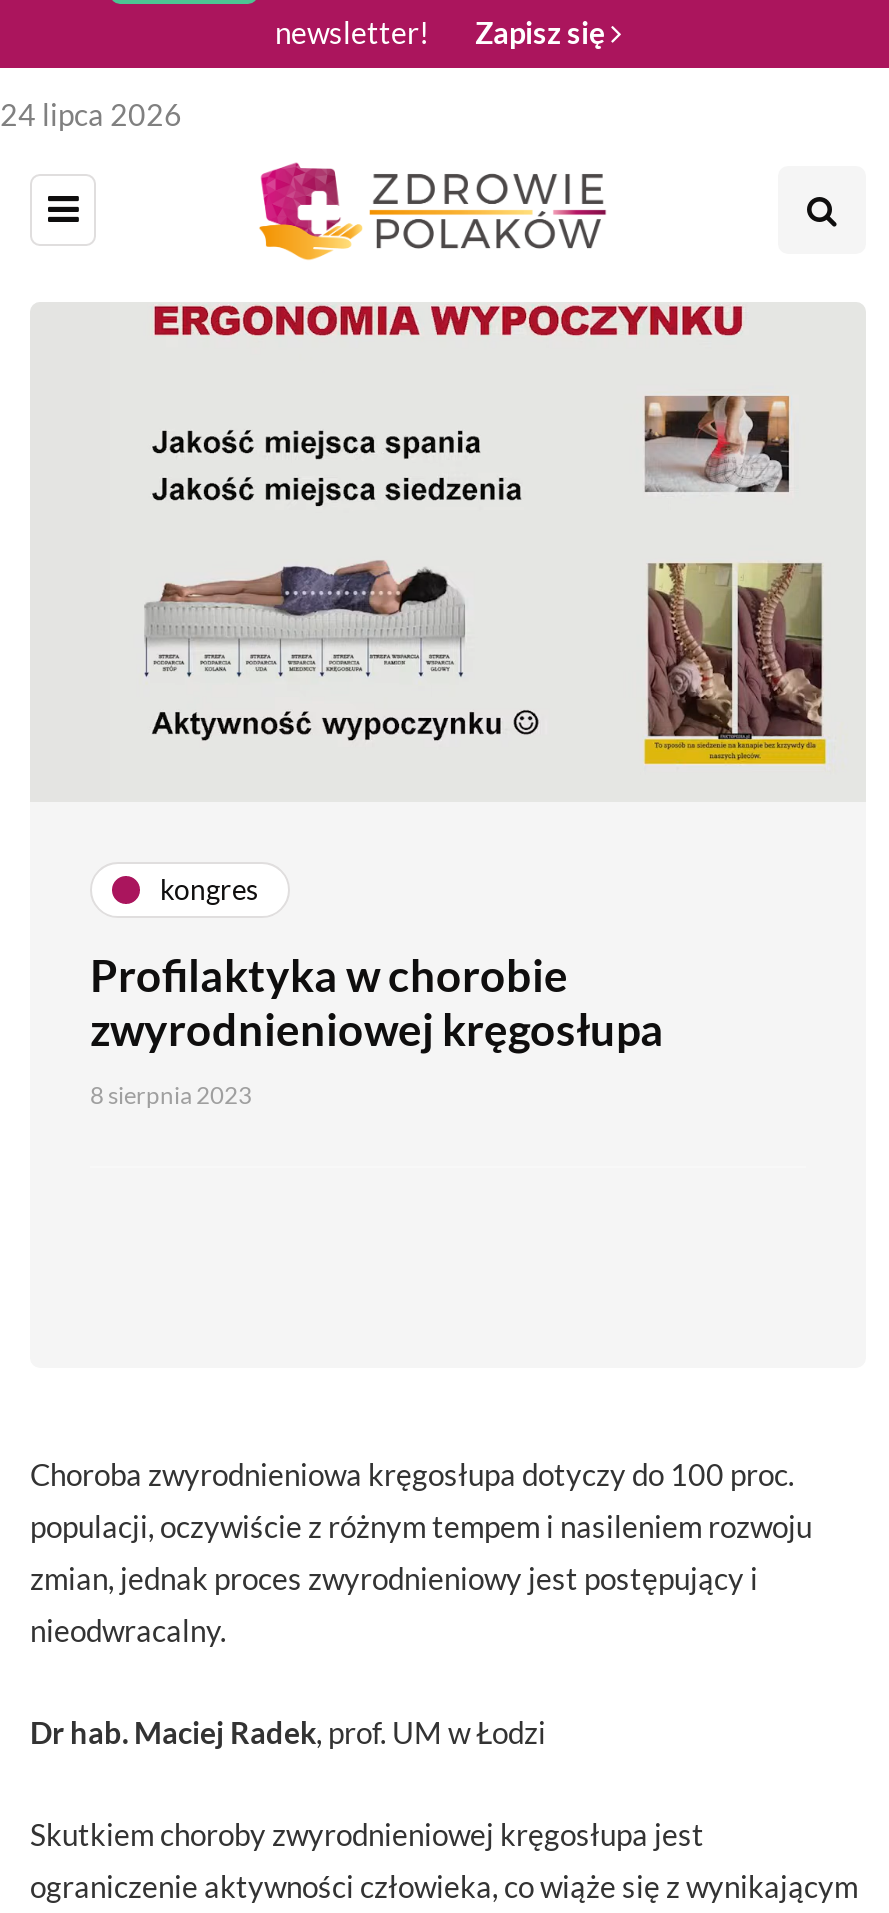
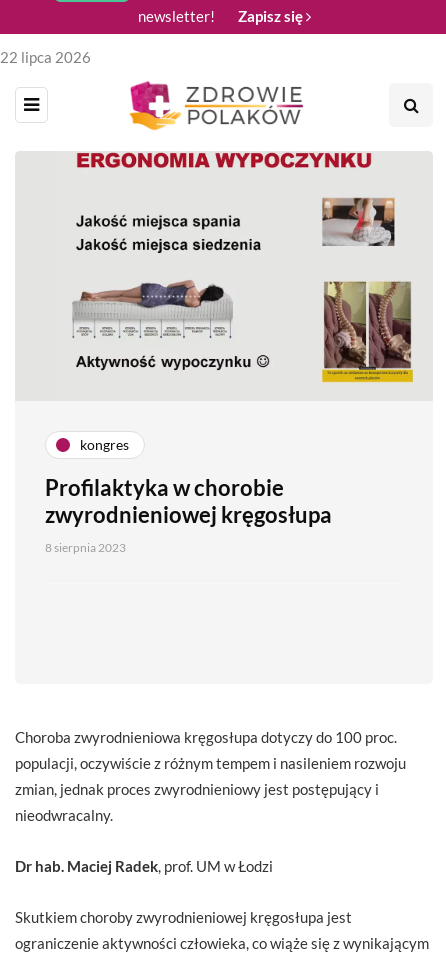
[0,96,182,132] 24 lipca 2026 -> [0,48,91,66] 22 lipca 2026

